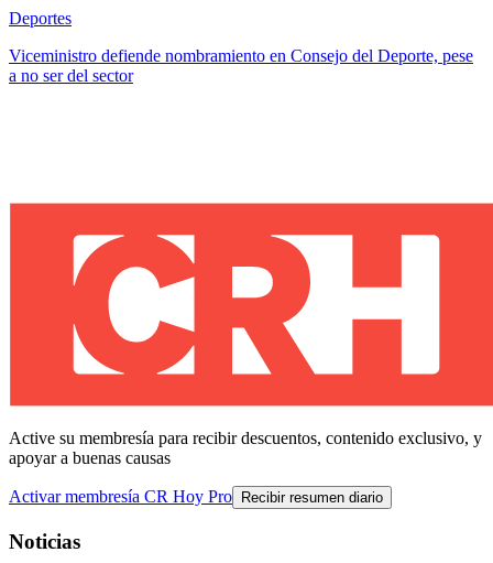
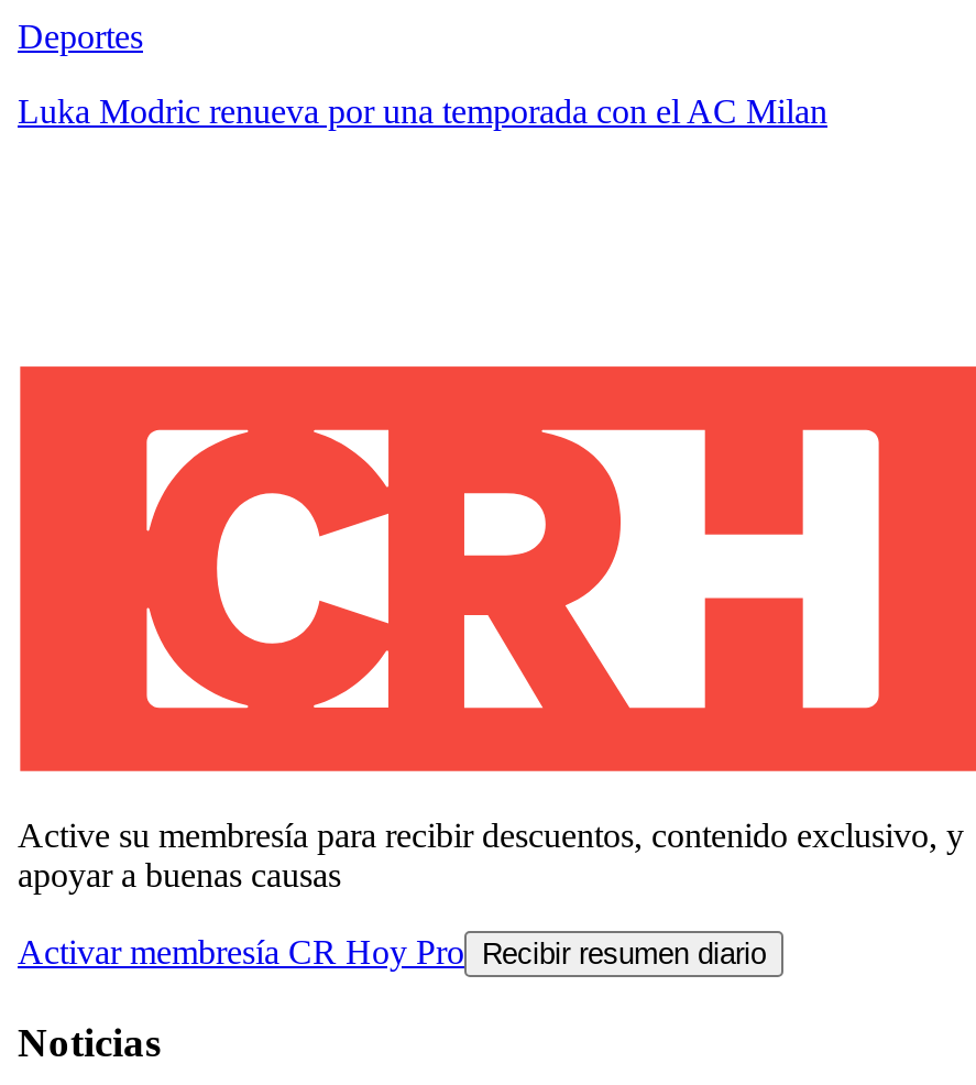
[9,46,473,85] Viceministro defiende nombramiento en Consejo del Deporte, pese | a no ser del sector -> [18,93,827,130] Luka Modric renueva por una temporada con el AC Milan

